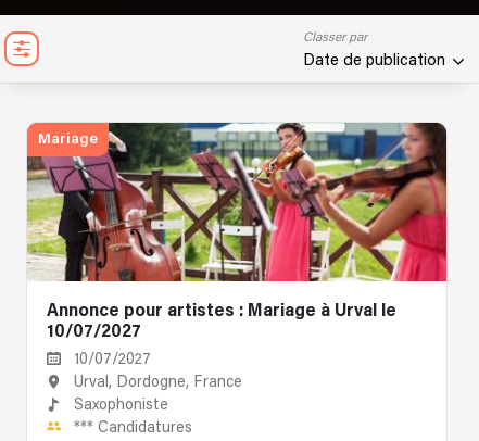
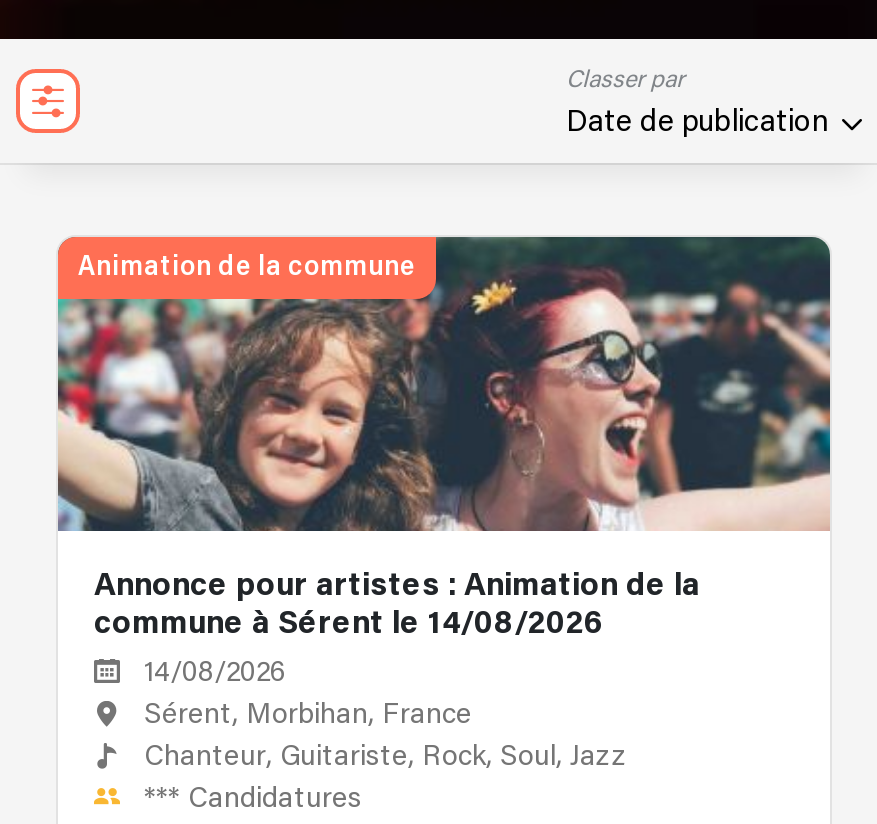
[26,122,448,282] [image] | Mariage -> [56,234,832,534] [image] | Animation de la commune
[47,302,396,342] Annonce pour artistes : Mariage à Urval le | 10/07/2027 -> [94,569,700,641] Annonce pour artistes : Animation de la | commune à Sérent le 14/08/2026
[74,352,151,367] 10/07/2027 -> [144,660,286,688] 14/08/2026
[70,375,242,390] Urval, Dordogne, France -> [136,702,472,730] Sérent, Morbihan, France
[74,397,168,413] Saxophoniste -> [144,744,628,772] Chanteur, Guitariste, Rock, Soul, Jazz

